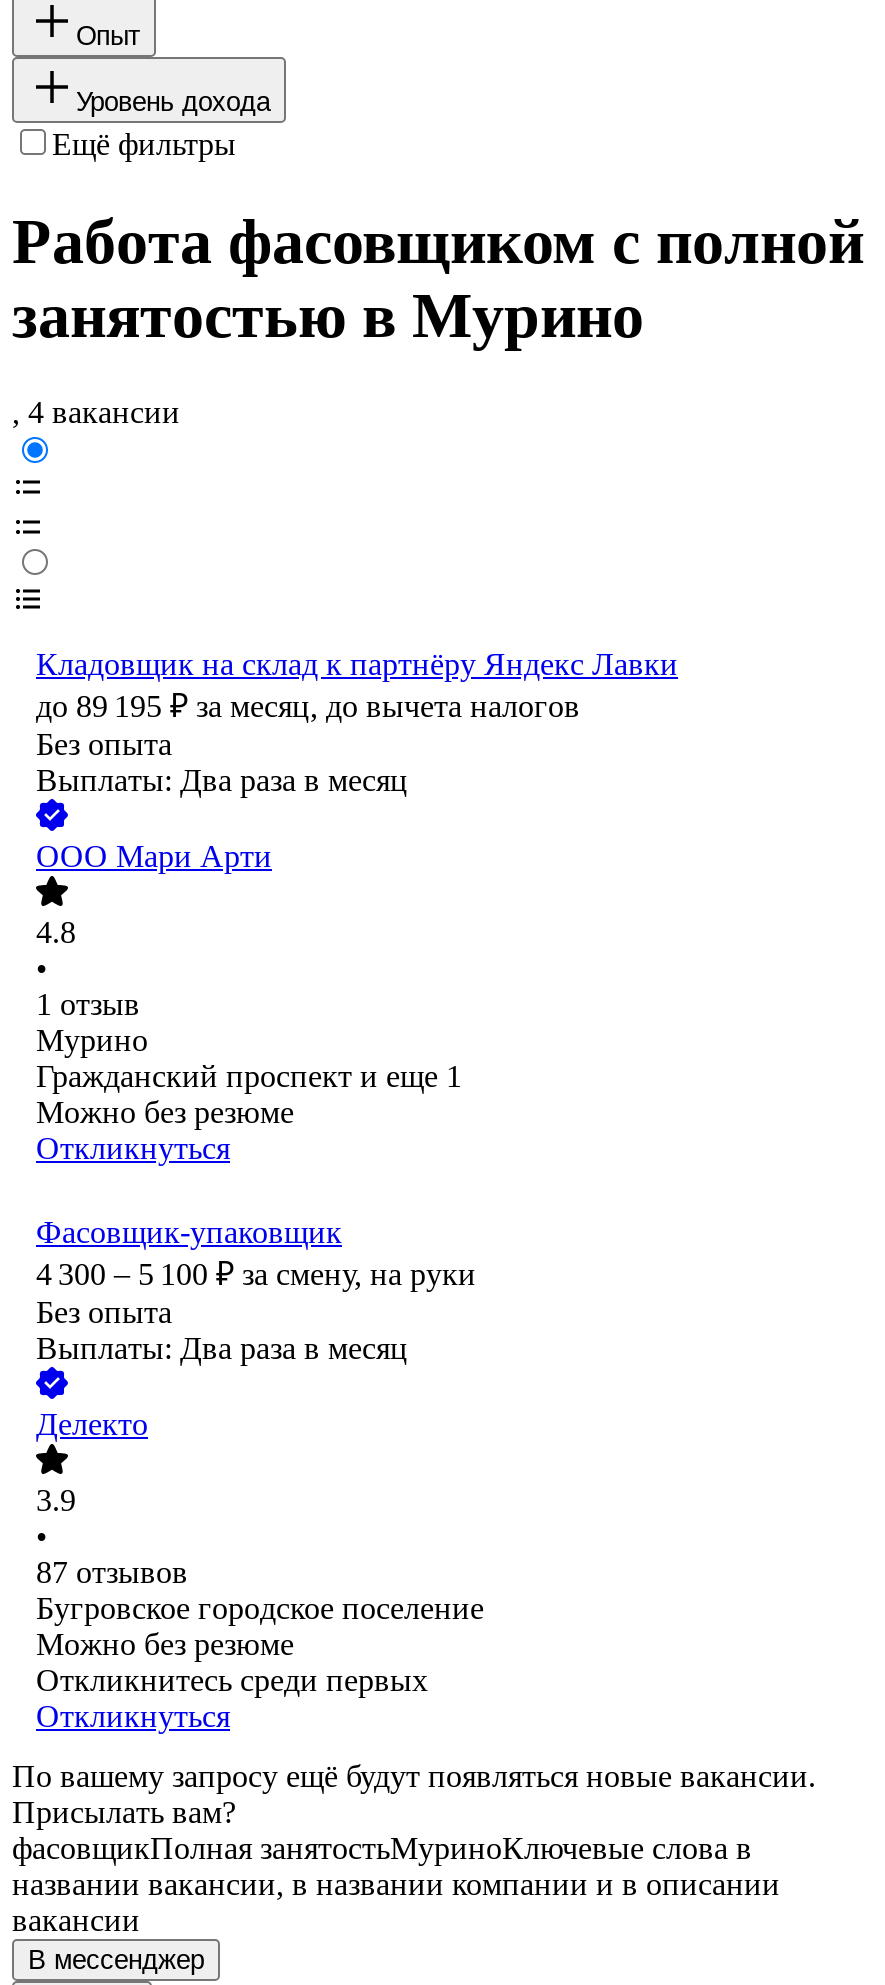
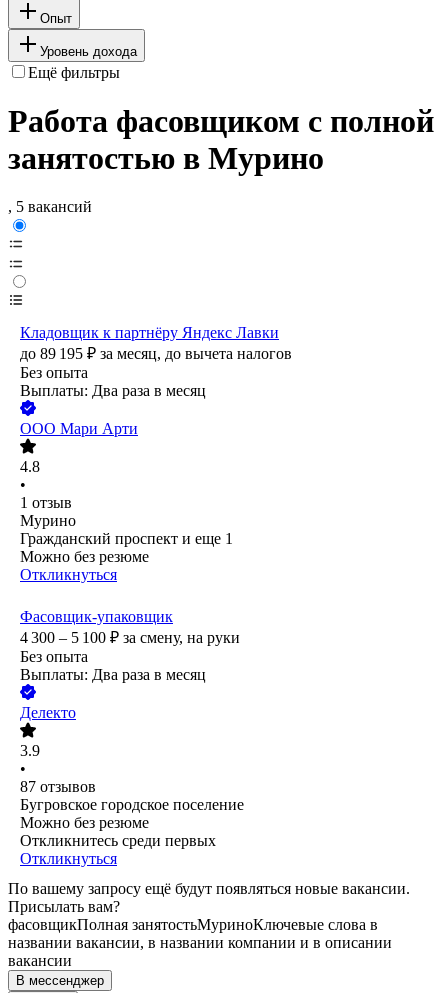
[12,396,180,430] , 4 вакансии -> [8,198,92,215] , 5 вакансий
[36,648,678,682] Кладовщик на склад к партнёру Яндекс Лавки -> [20,324,279,341] Кладовщик к партнёру Яндекс Лавки

